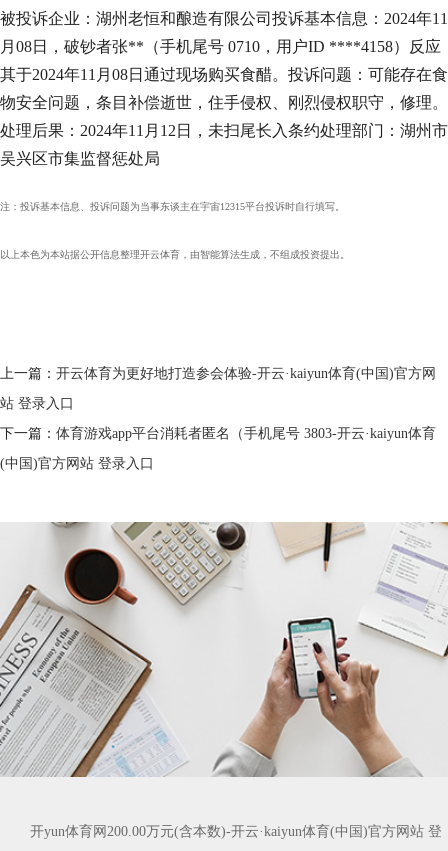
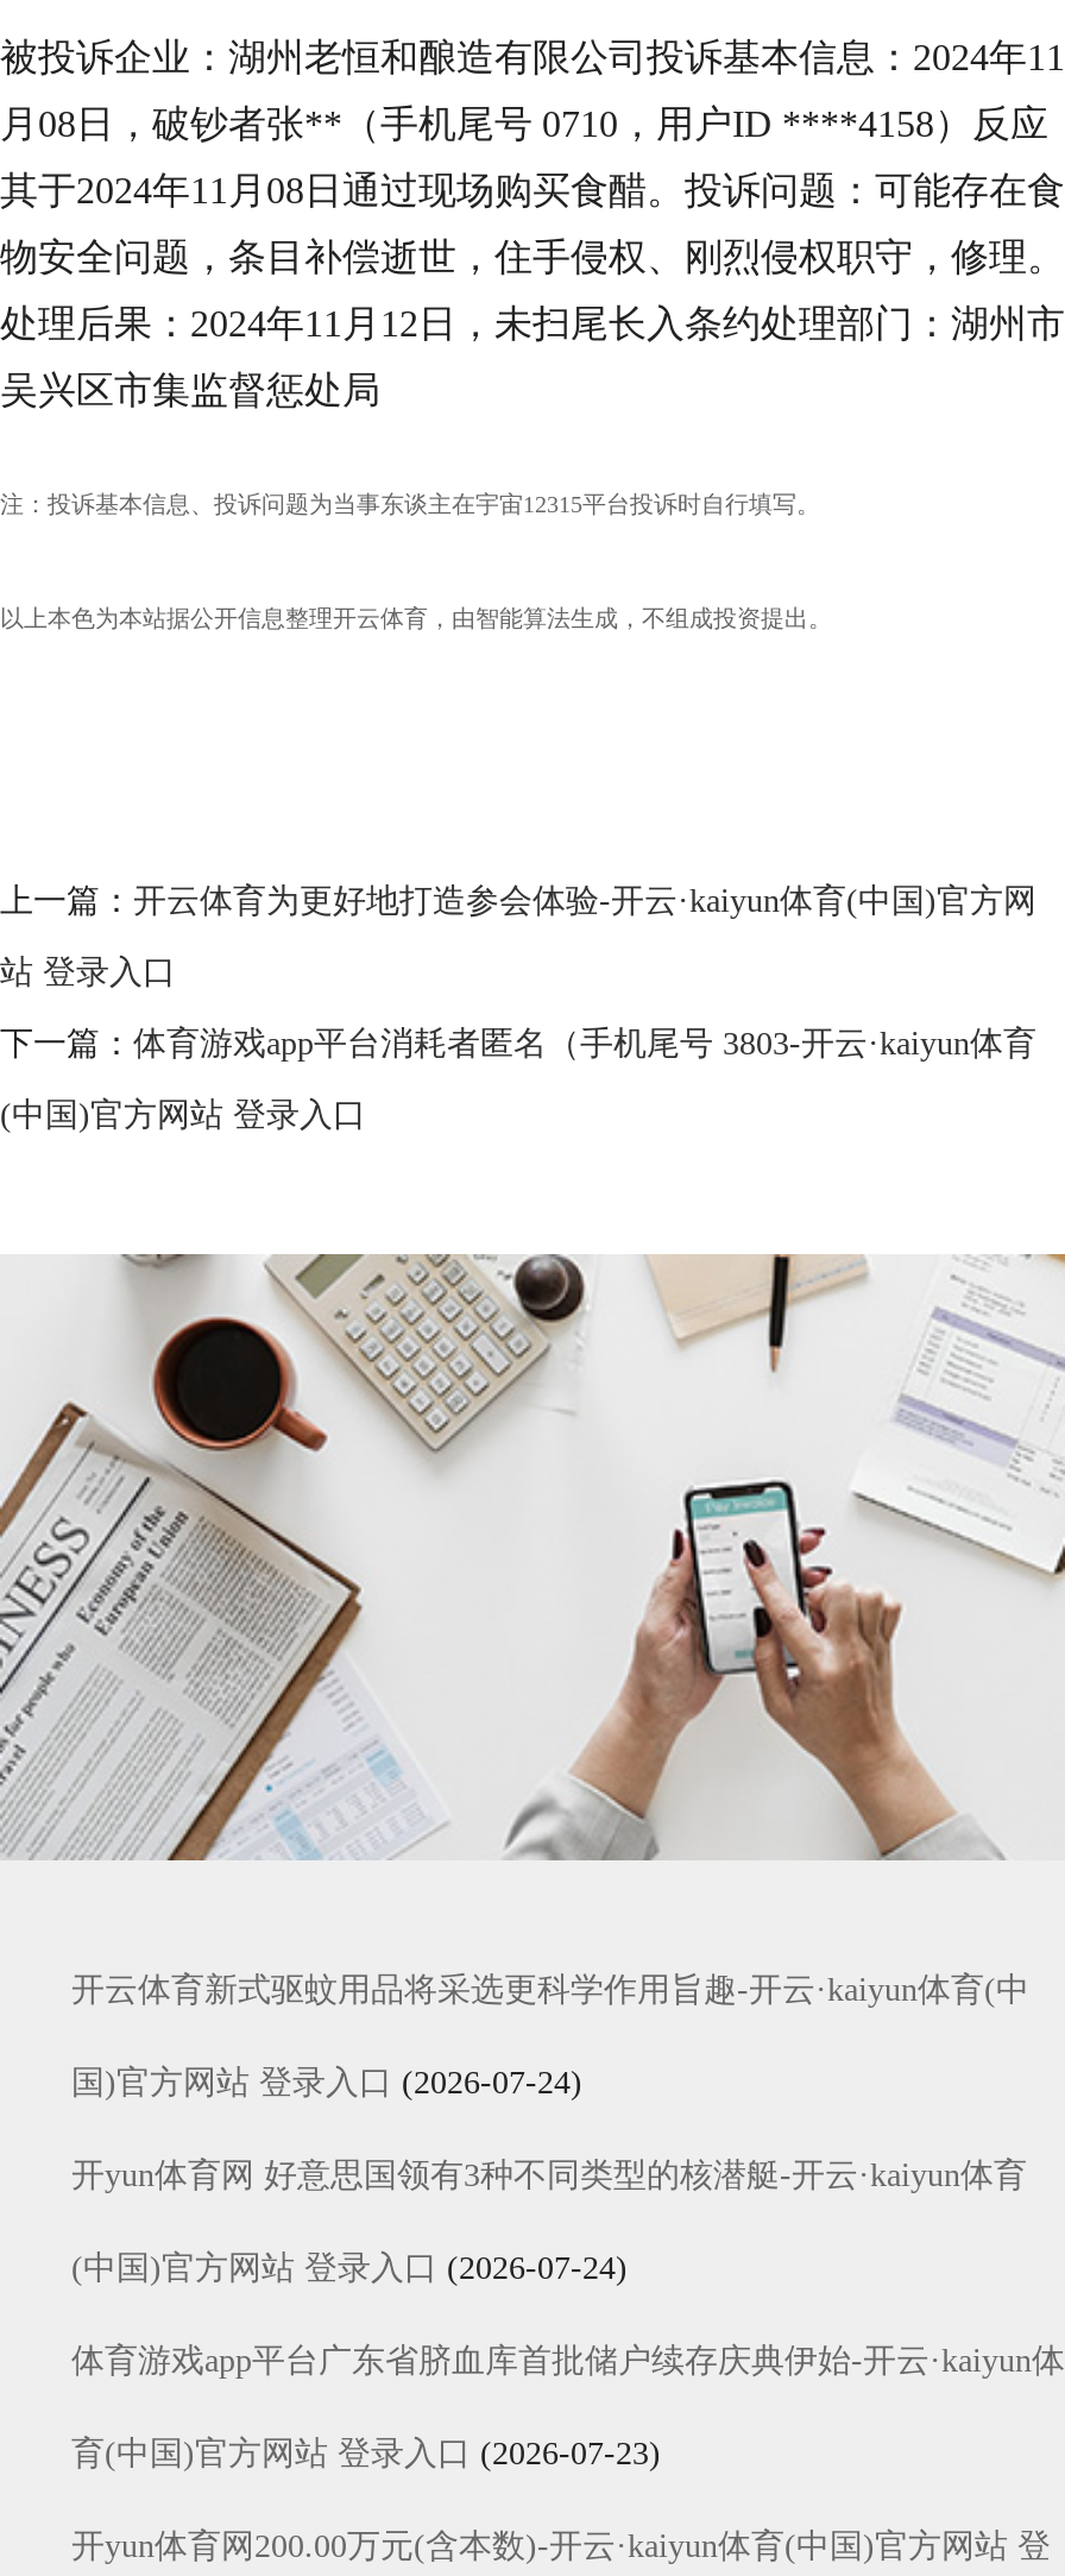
none -> [71,1971,1065,2471] 开云体育新式驱蚊用品将采选更科学作用旨趣-开云·kaiyun体育(中 | 国)官方网站 登录入口(2026-07-24) | 开yun体育网 好意思国领有3种不同类型的核潜艇-开云·kaiyun体育 | (中国)官方网站 登录入口(2026-07-24) | 体育游戏app平台广东省脐血库首批储户续存庆典伊始-开云·kaiyun体 | 育(中国)官方网站 登录入口(2026-07-23)

